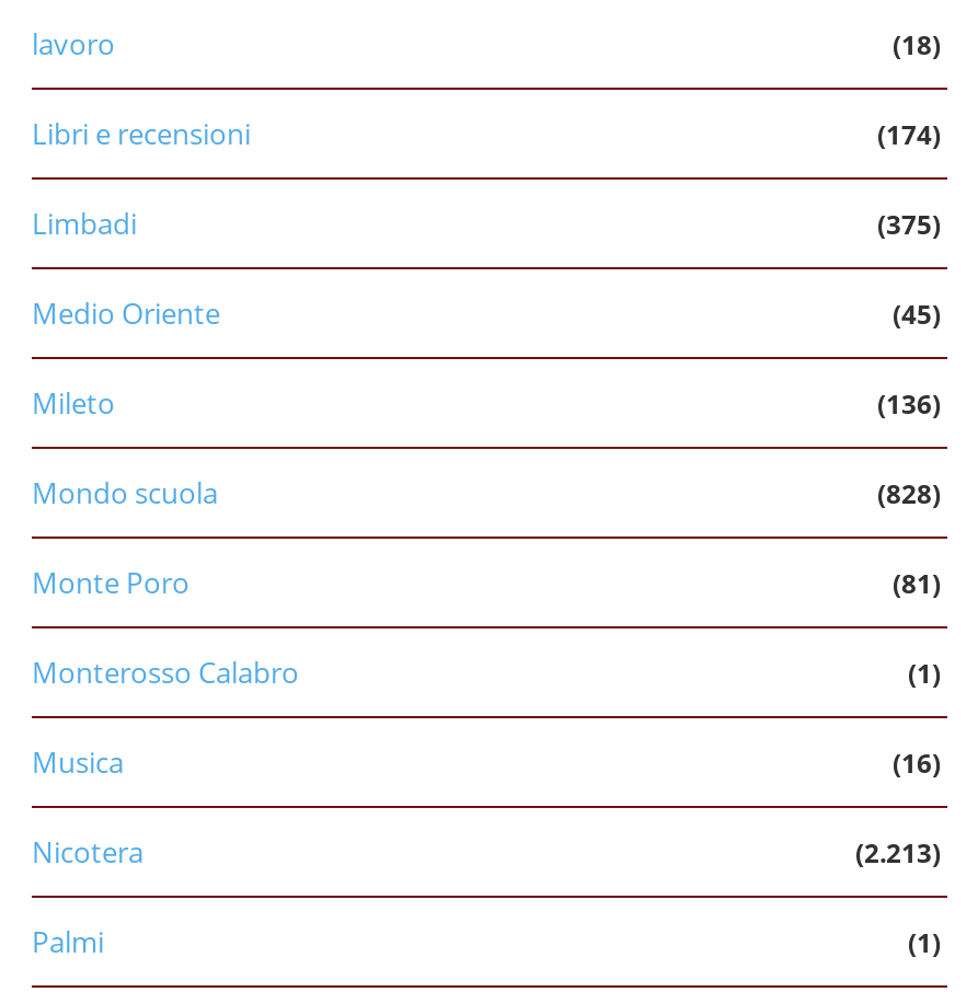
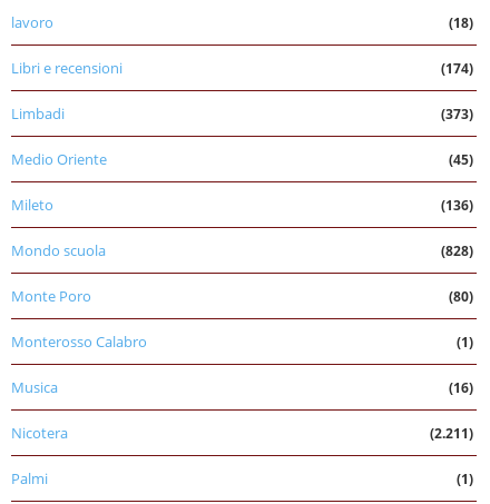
[877,207,941,244] (375) -> [441,105,473,124] (373)
[893,566,941,603] (81) -> [449,287,473,306] (80)
[855,835,941,872] (2.213) -> [430,424,473,443] (2.211)

